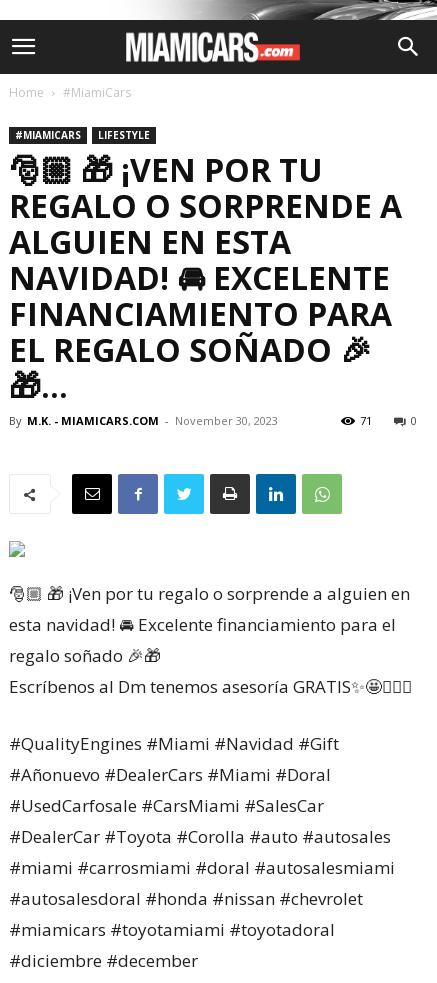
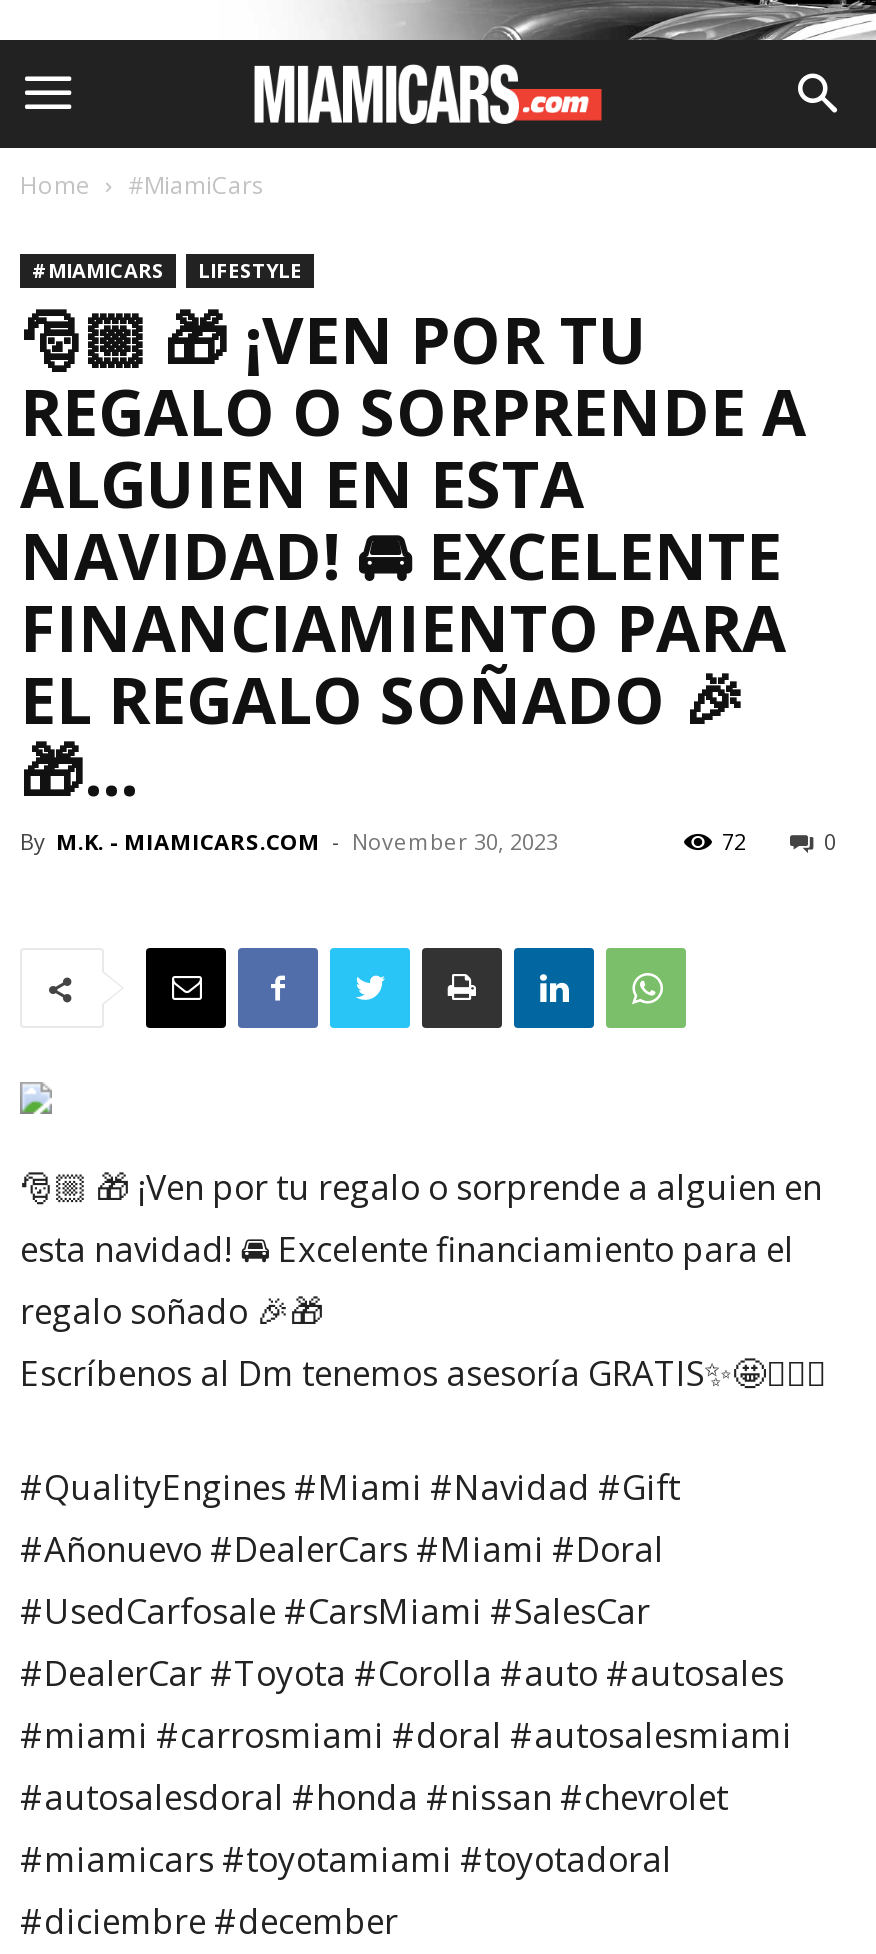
[360,413,372,428] 71 -> [722,826,746,856] 72

